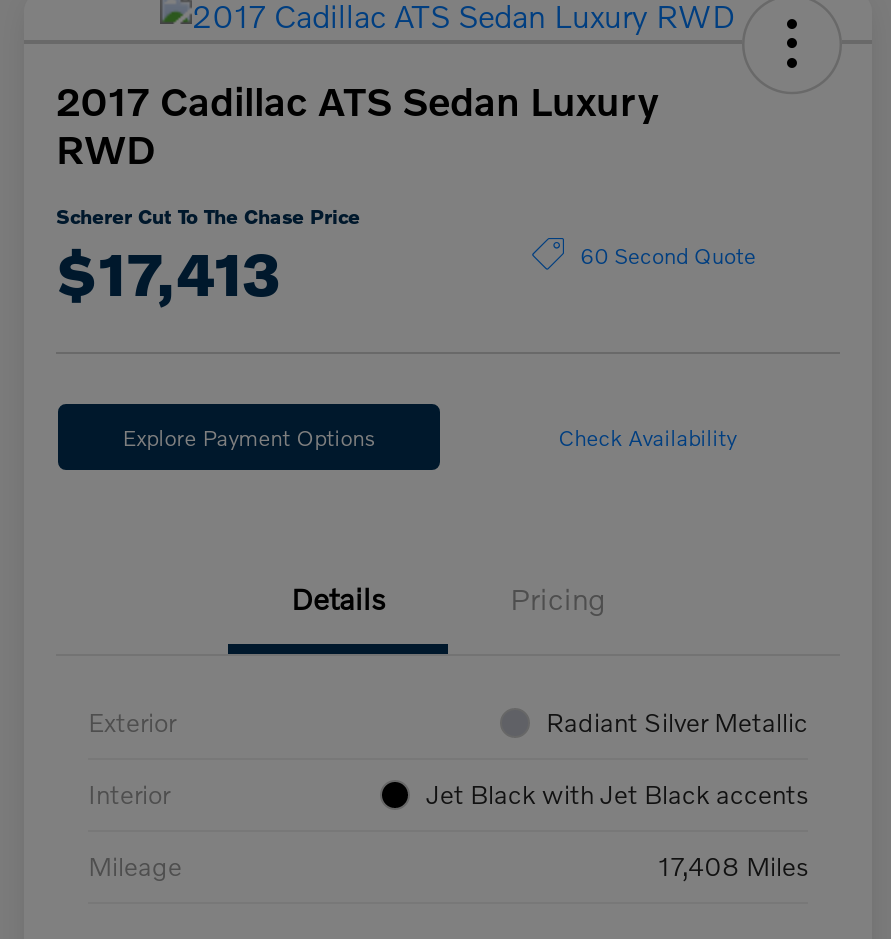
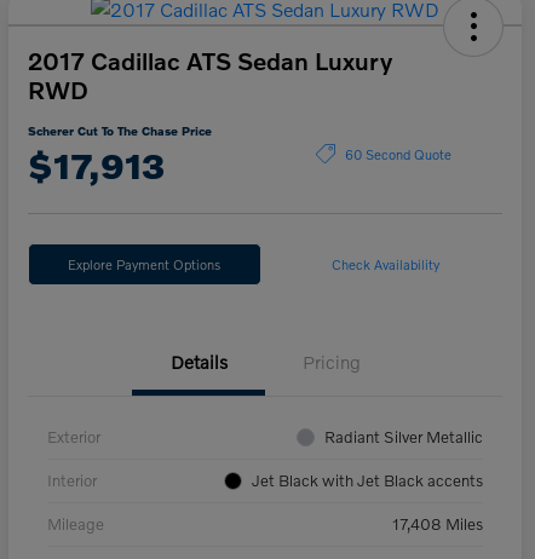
[56,238,280,308] $17,413 -> [28,144,165,187] $17,913

